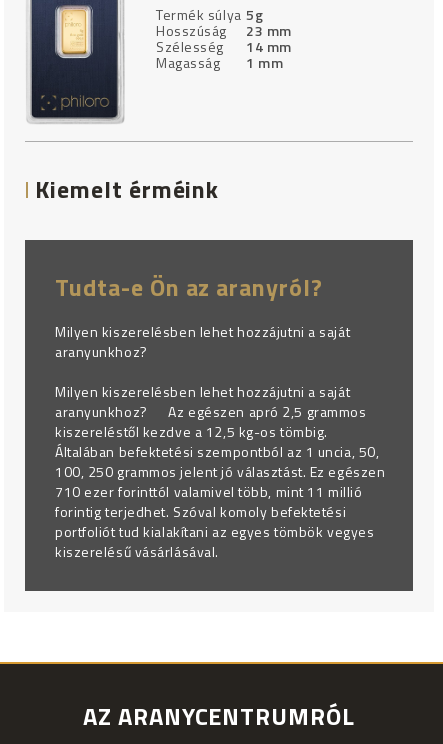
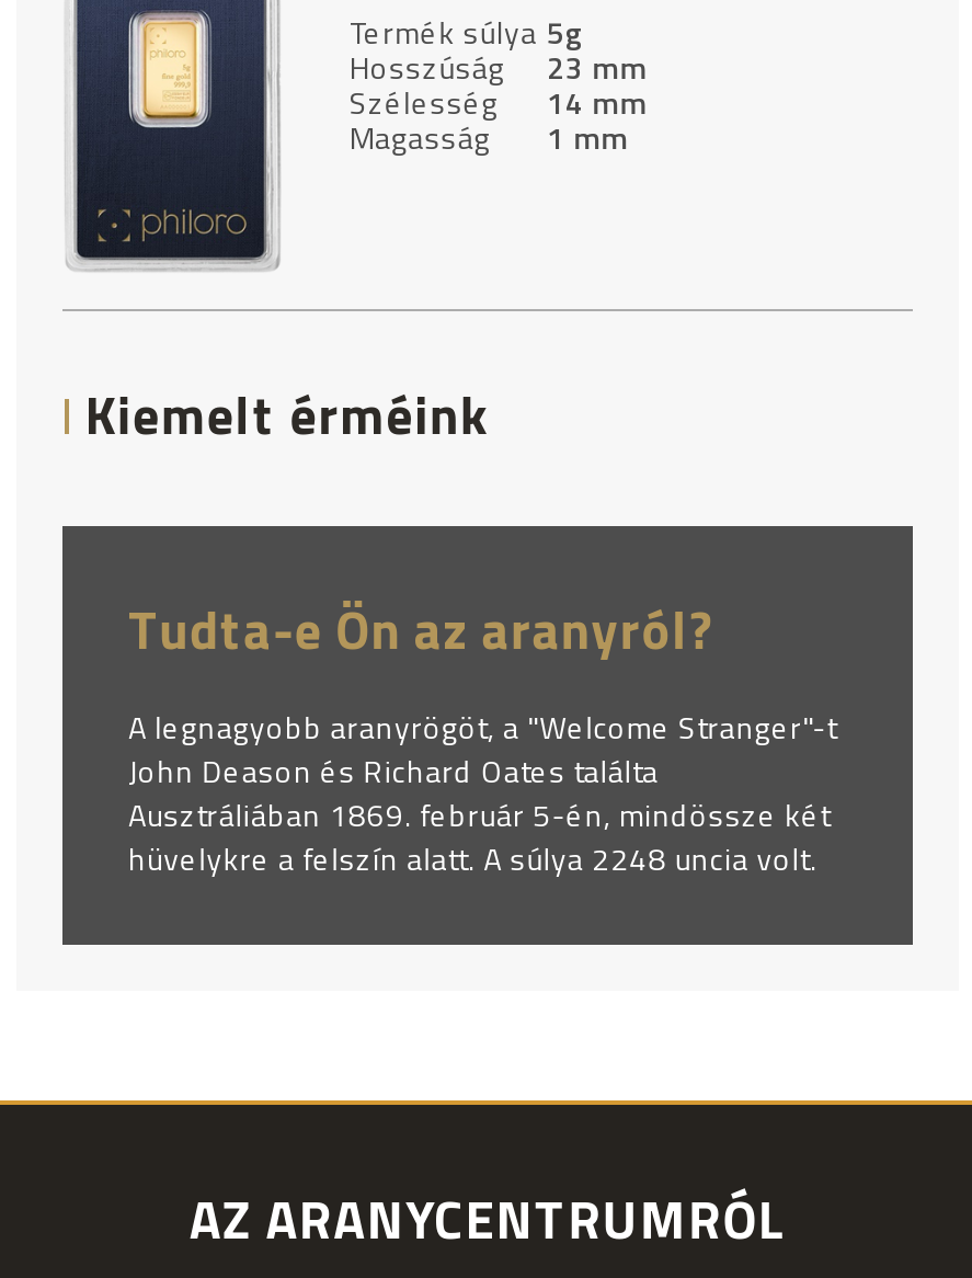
[55,321,385,562] Milyen kiszerelésben lehet hozzájutni a saját | aranyunkhoz? | Milyen kiszerelésben lehet hozzájutni a saját | aranyunkhoz? Az egészen apró 2,5 grammos | kiszereléstől kezdve a 12,5 kg-os tömbig. | Általában befektetési szempontból az 1 uncia, 50, | 100, 250 grammos jelent jó választást. Ez egészen | 710 ezer forinttól valamivel több, mint 11 millió | forintig terjedhet. Szóval komoly befektetési | portfoliót tud kialakítani az egyes tömbök vegyes | kiszerelésű vásárlásával. -> [128,704,837,882] A legnagyobb aranyrögöt, a "Welcome Stranger"-t | John Deason és Richard Oates találta | Ausztráliában 1869. február 5-én, mindössze két | hüvelykre a felszín alatt. A súlya 2248 uncia volt.

